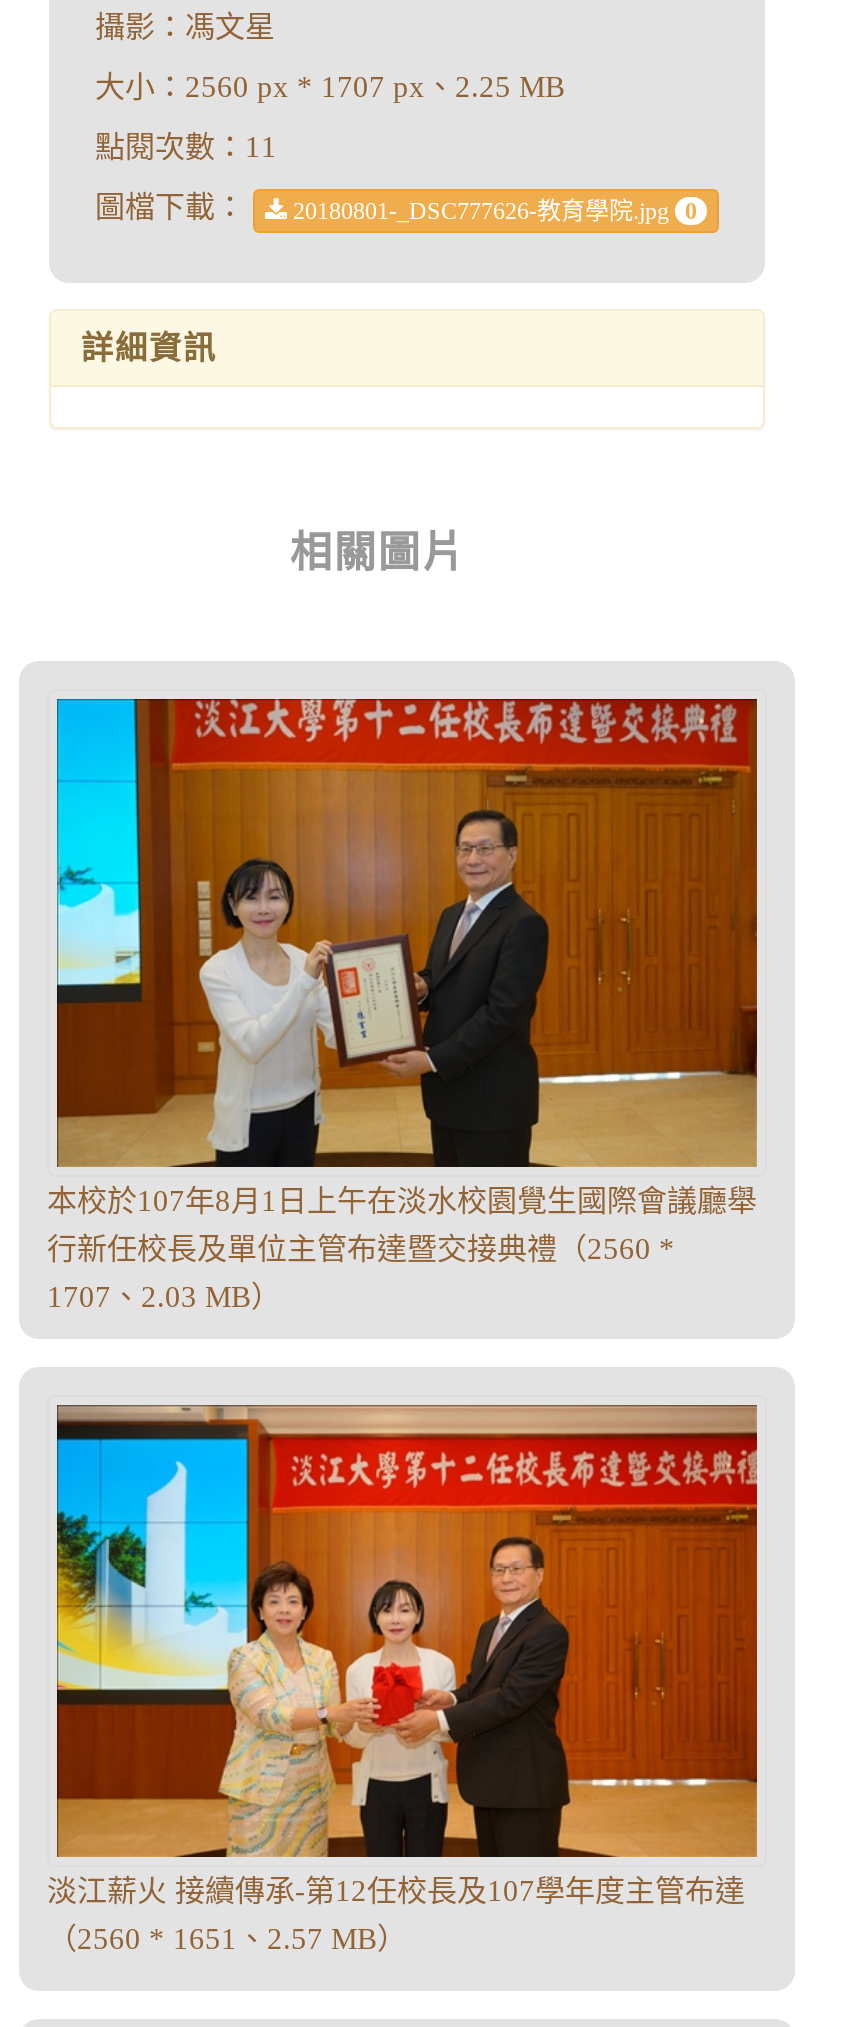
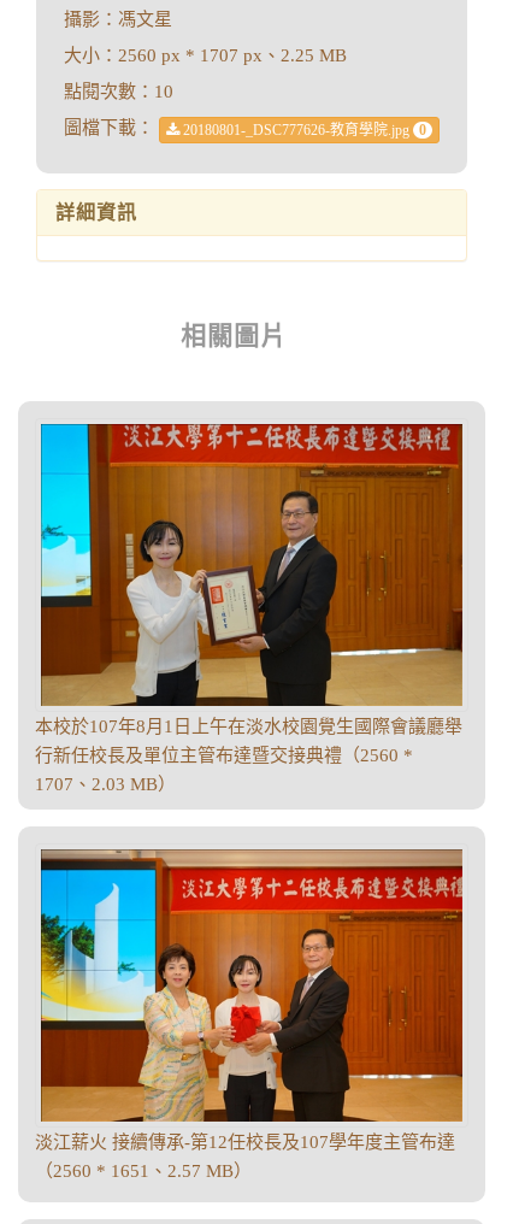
[95,132,277,164] 點閱次數：11 -> [64,82,173,102] 點閱次數：10

